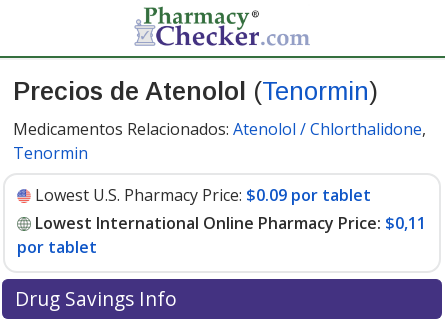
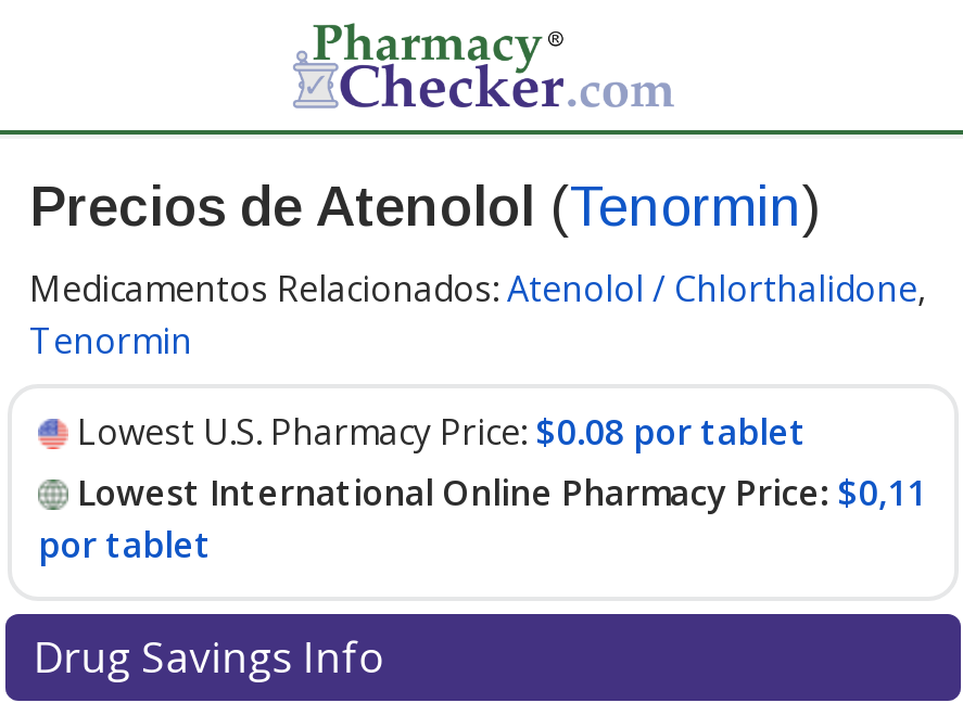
[35,184,371,206] Lowest U.S. Pharmacy Price: $0.09 por tablet -> [77,408,807,456] Lowest U.S. Pharmacy Price: $0.08 por tablet

